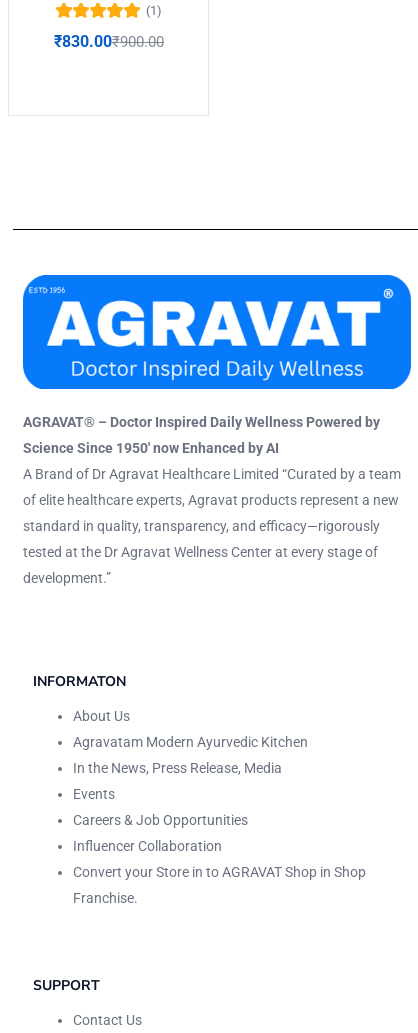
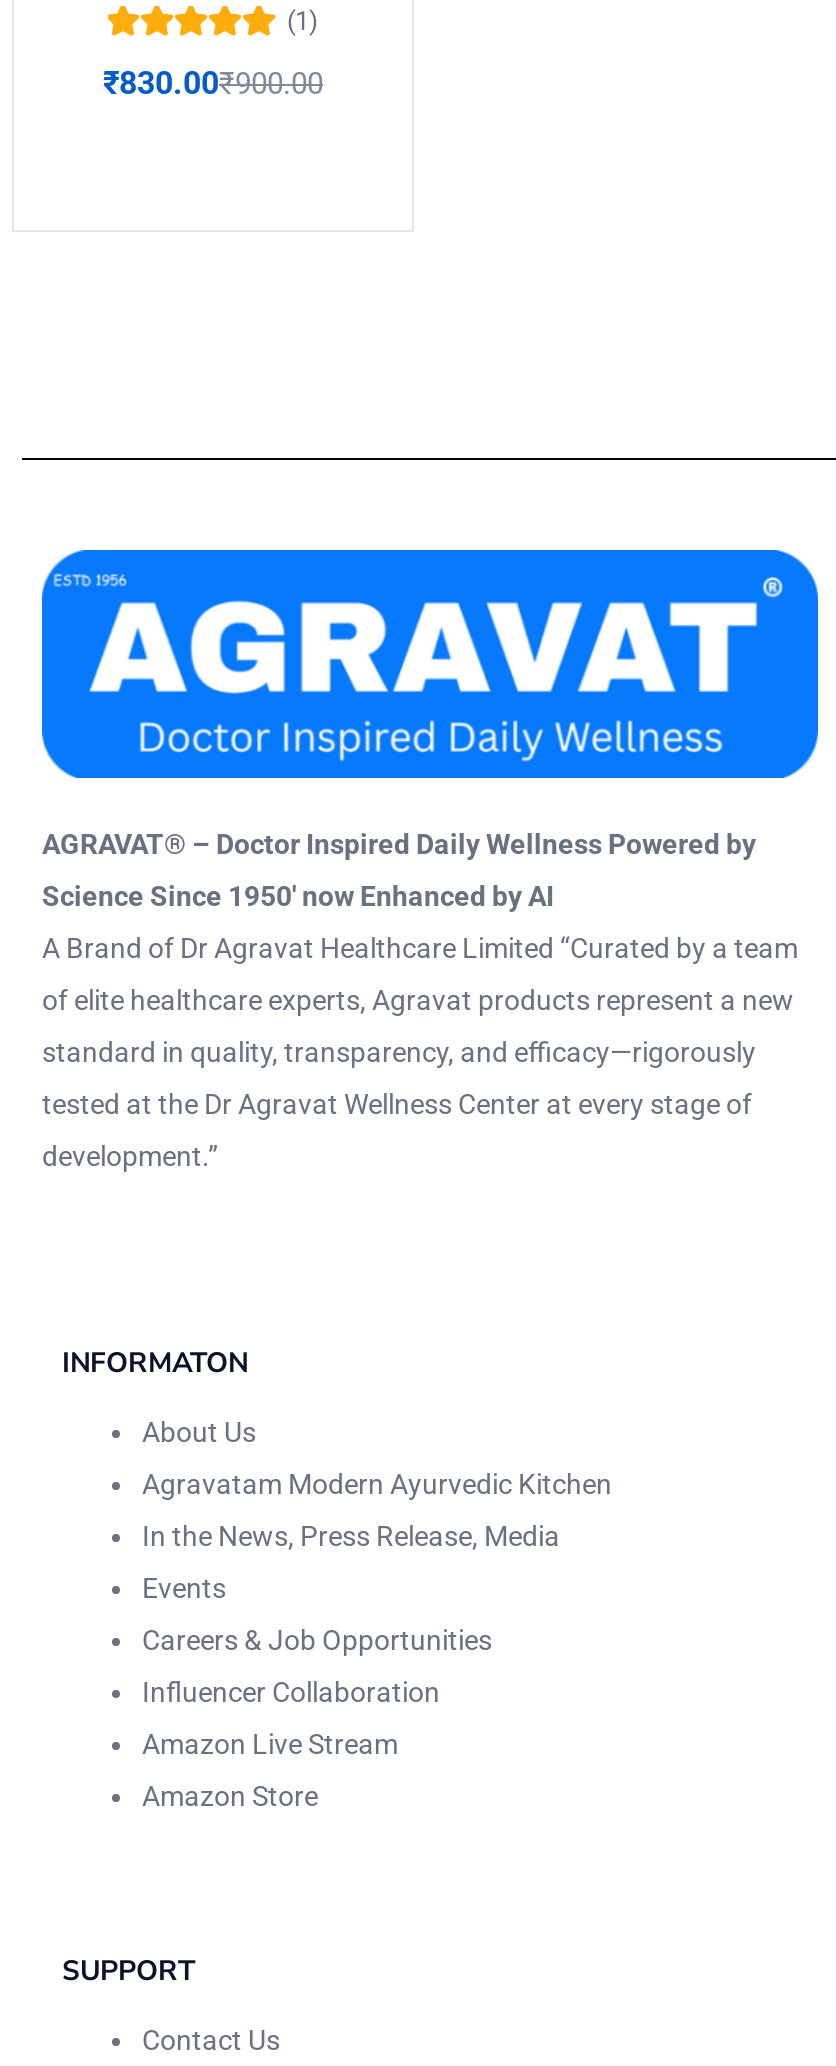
[73,864,366,880] Convert your Store in to AGRAVAT Shop in Shop -> [142,1727,398,1759] Amazon Live Stream
[73,890,138,906] Franchise. -> [142,1779,318,1811] Amazon Store

